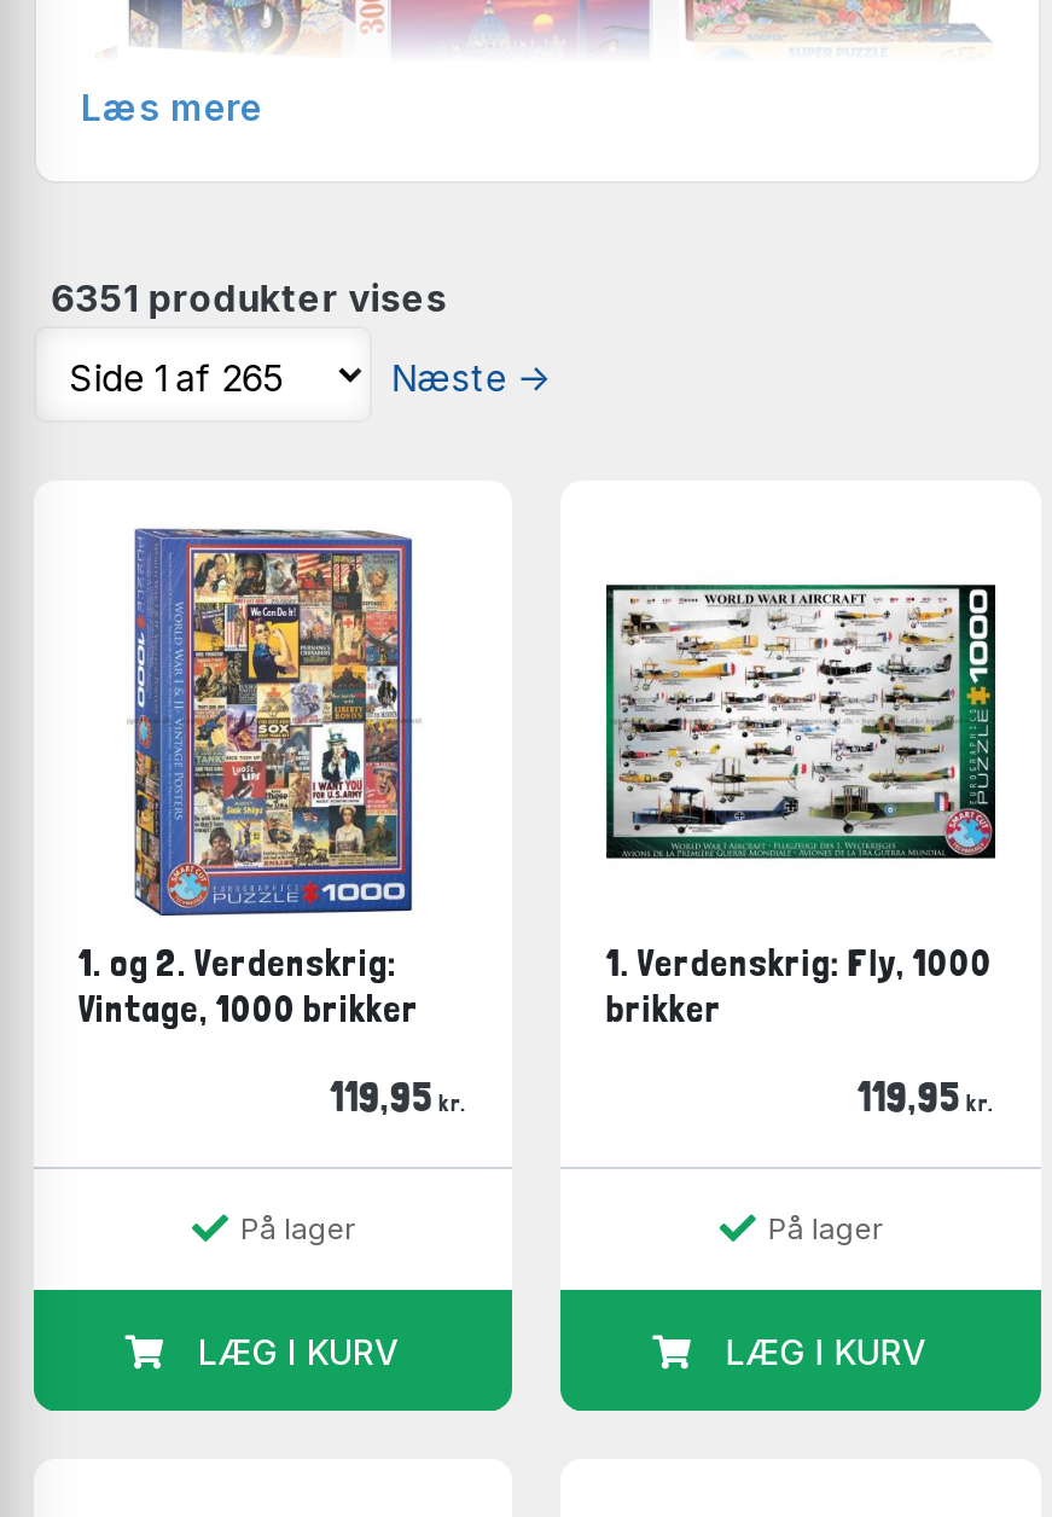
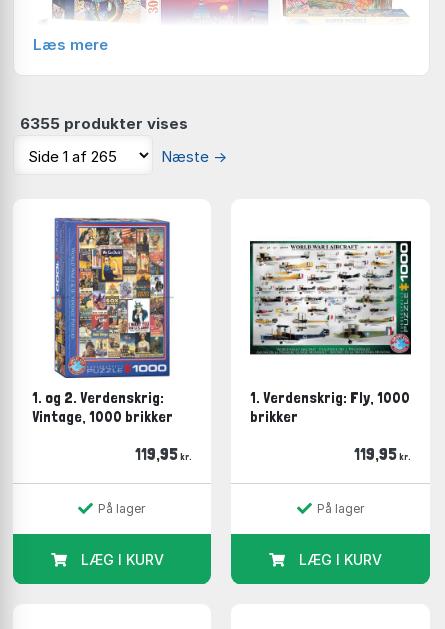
[51,276,447,322] 6351 produkter vises -> [20,114,188,133] 6355 produkter vises

